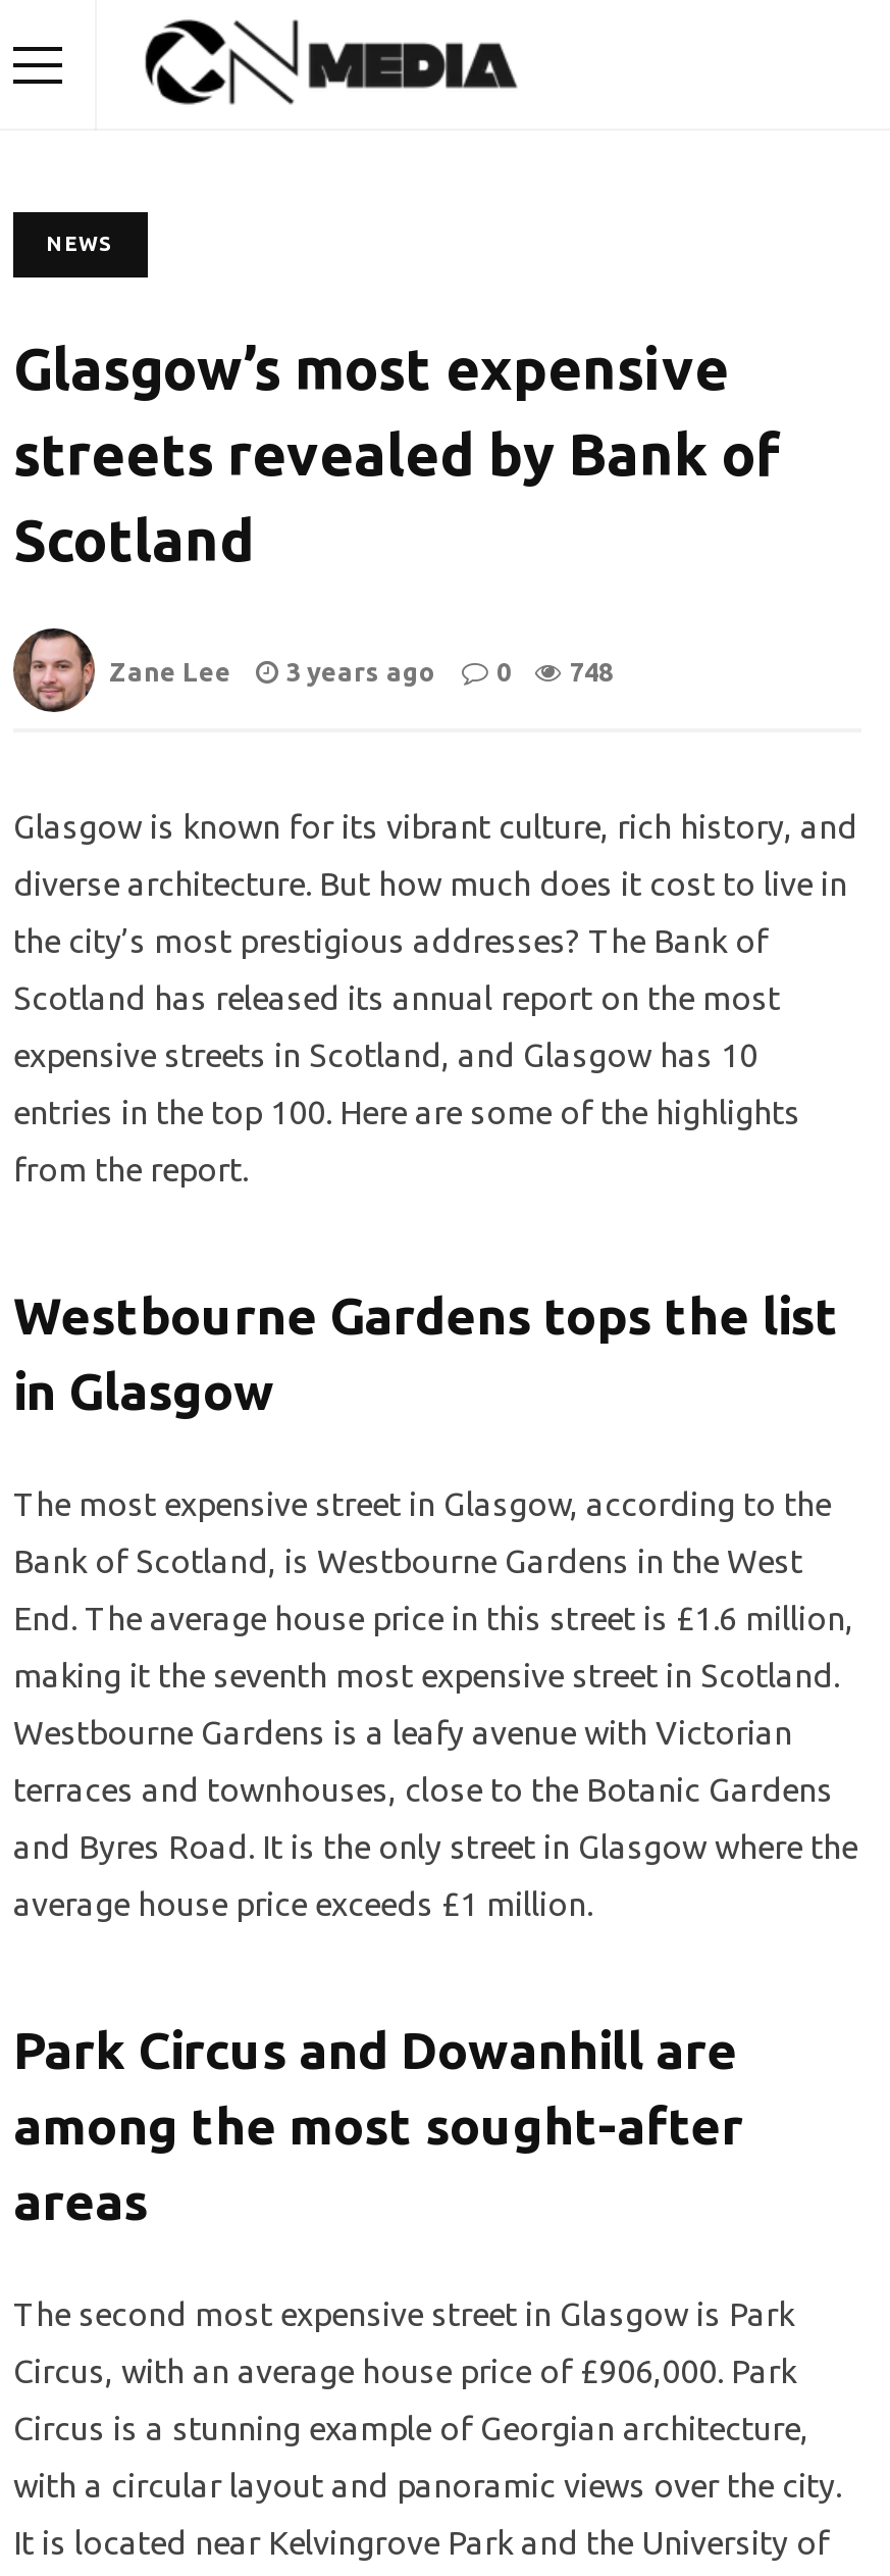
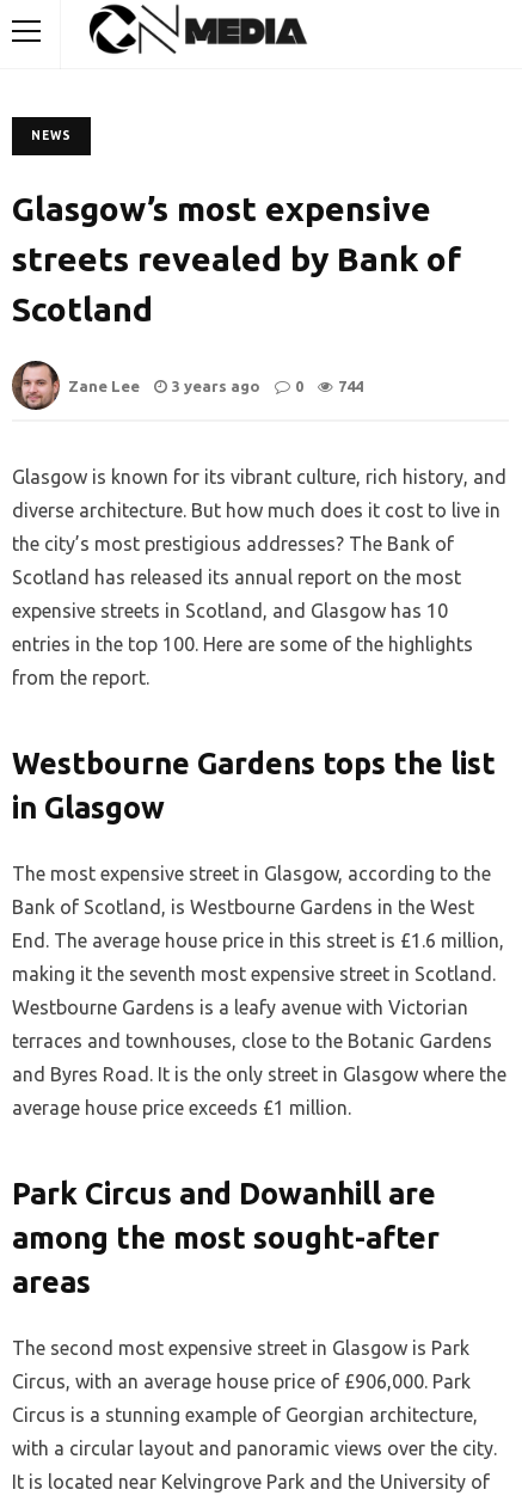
[570,657,613,685] 748 -> [338,377,363,394] 744

